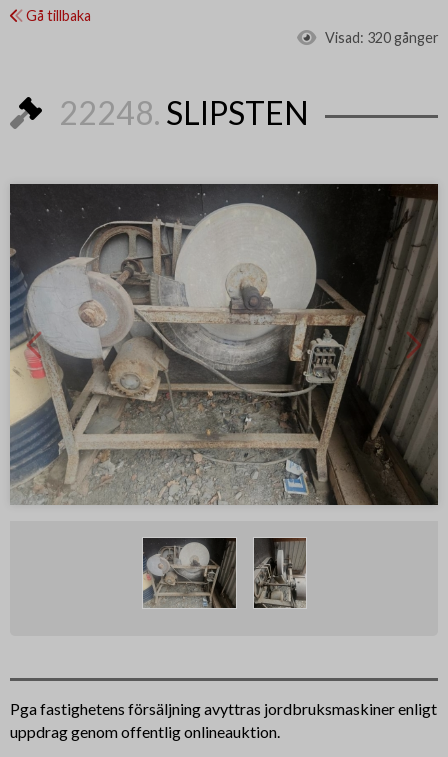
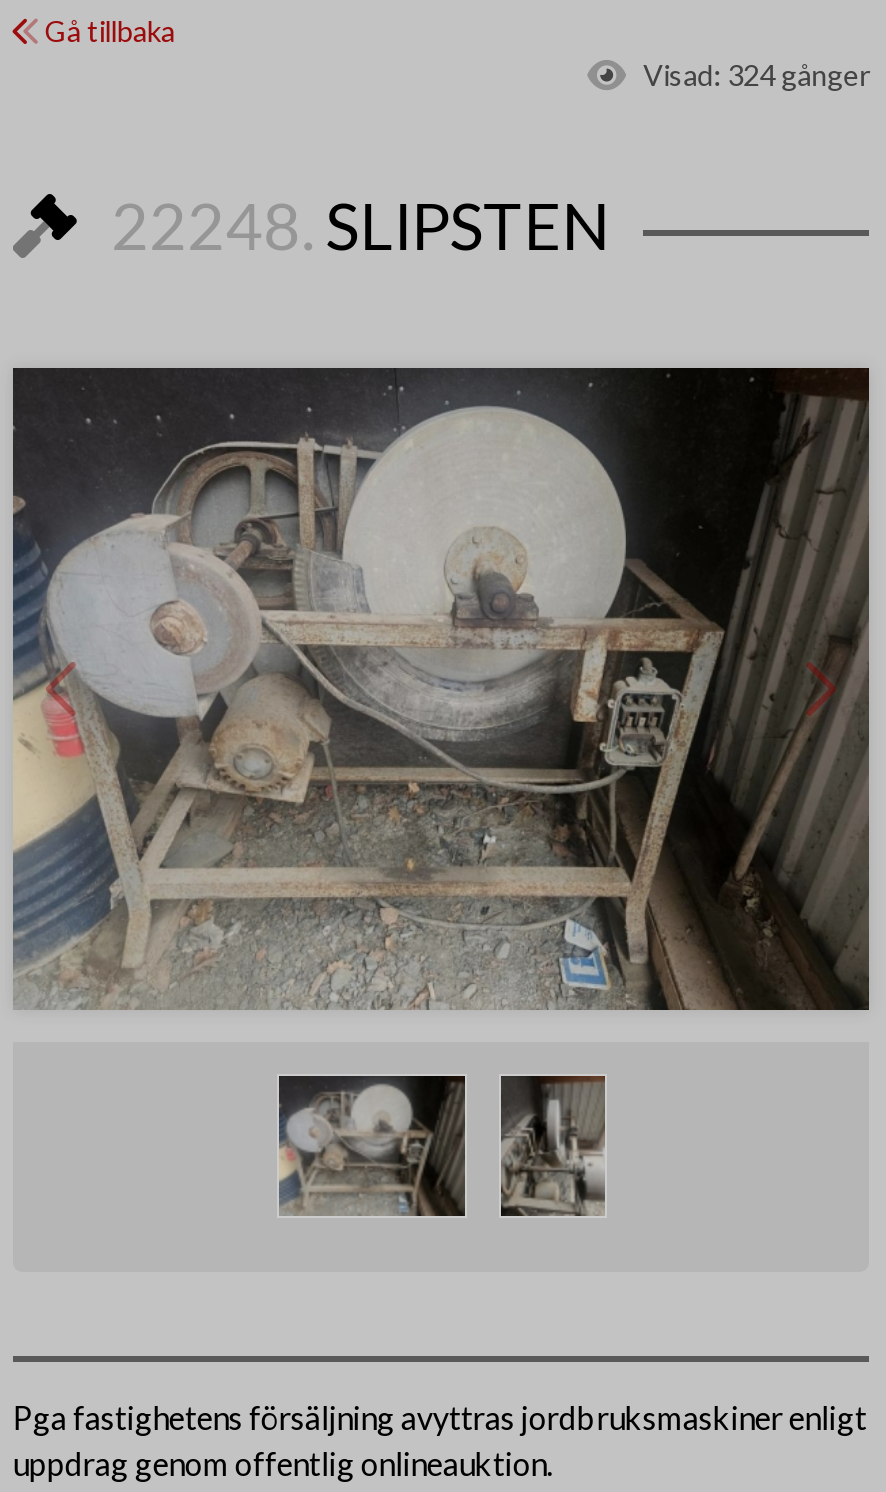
[325,29,439,46] Visad: 320 gånger -> [643,58,871,92] Visad: 324 gånger

